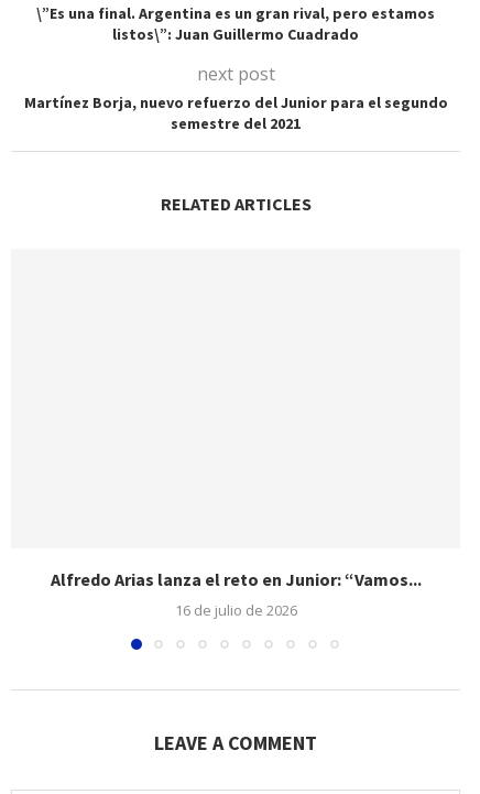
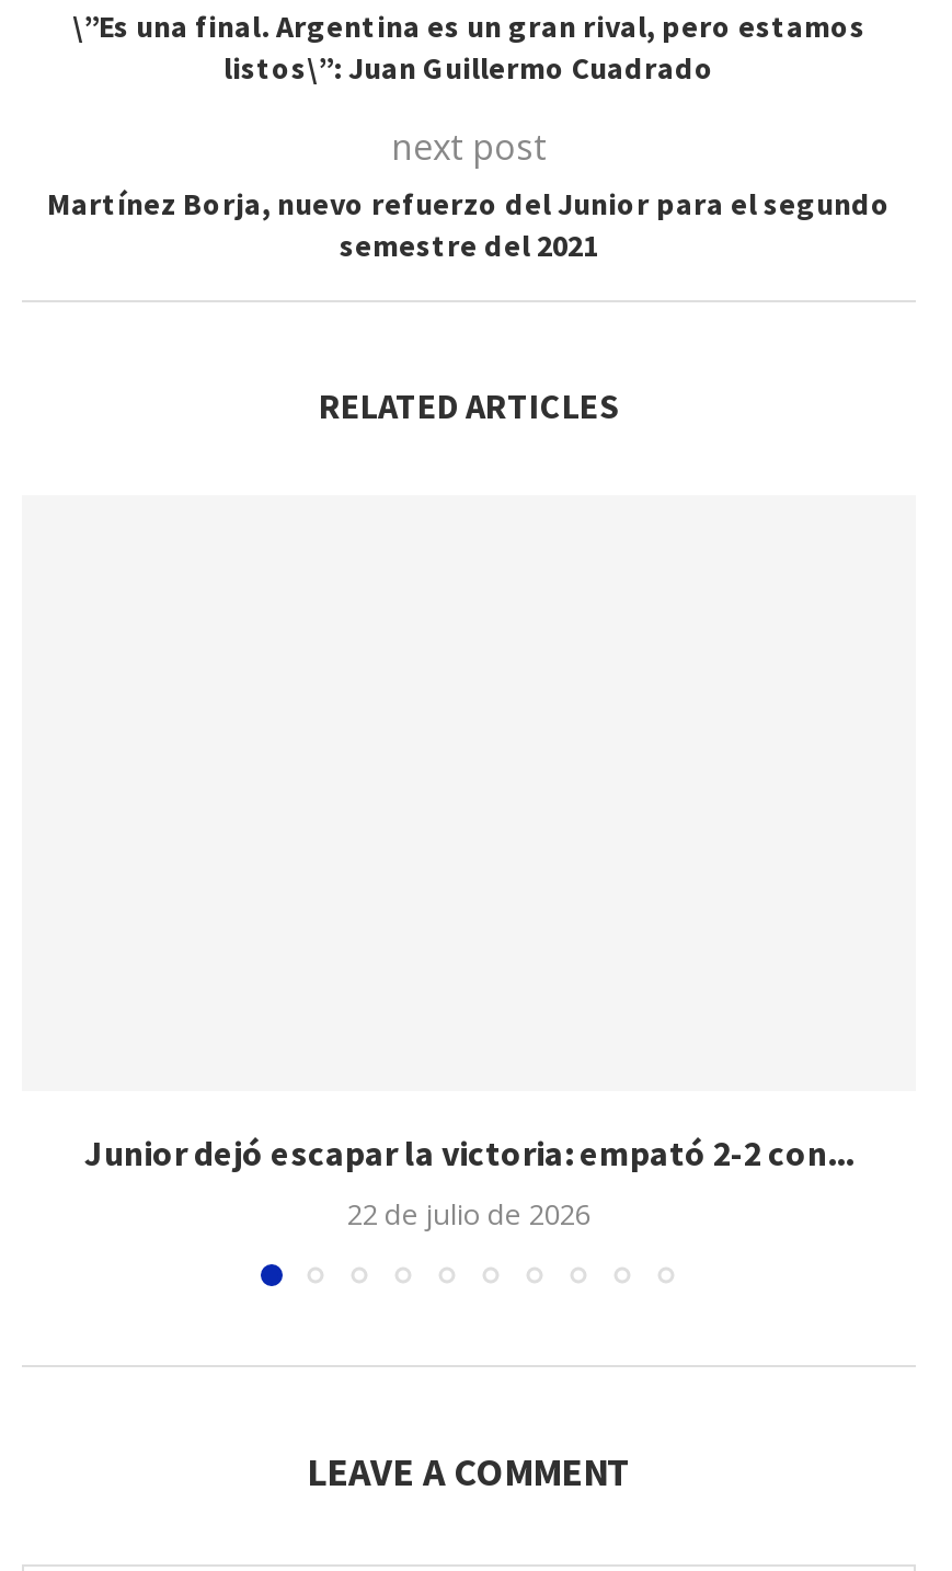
[50,568,421,620] Alfredo Arias lanza el reto en Junior: “Vamos... | 16 de julio de 2026 -> [84,1131,853,1234] Junior dejó escapar la victoria: empató 2-2 con... | 22 de julio de 2026

